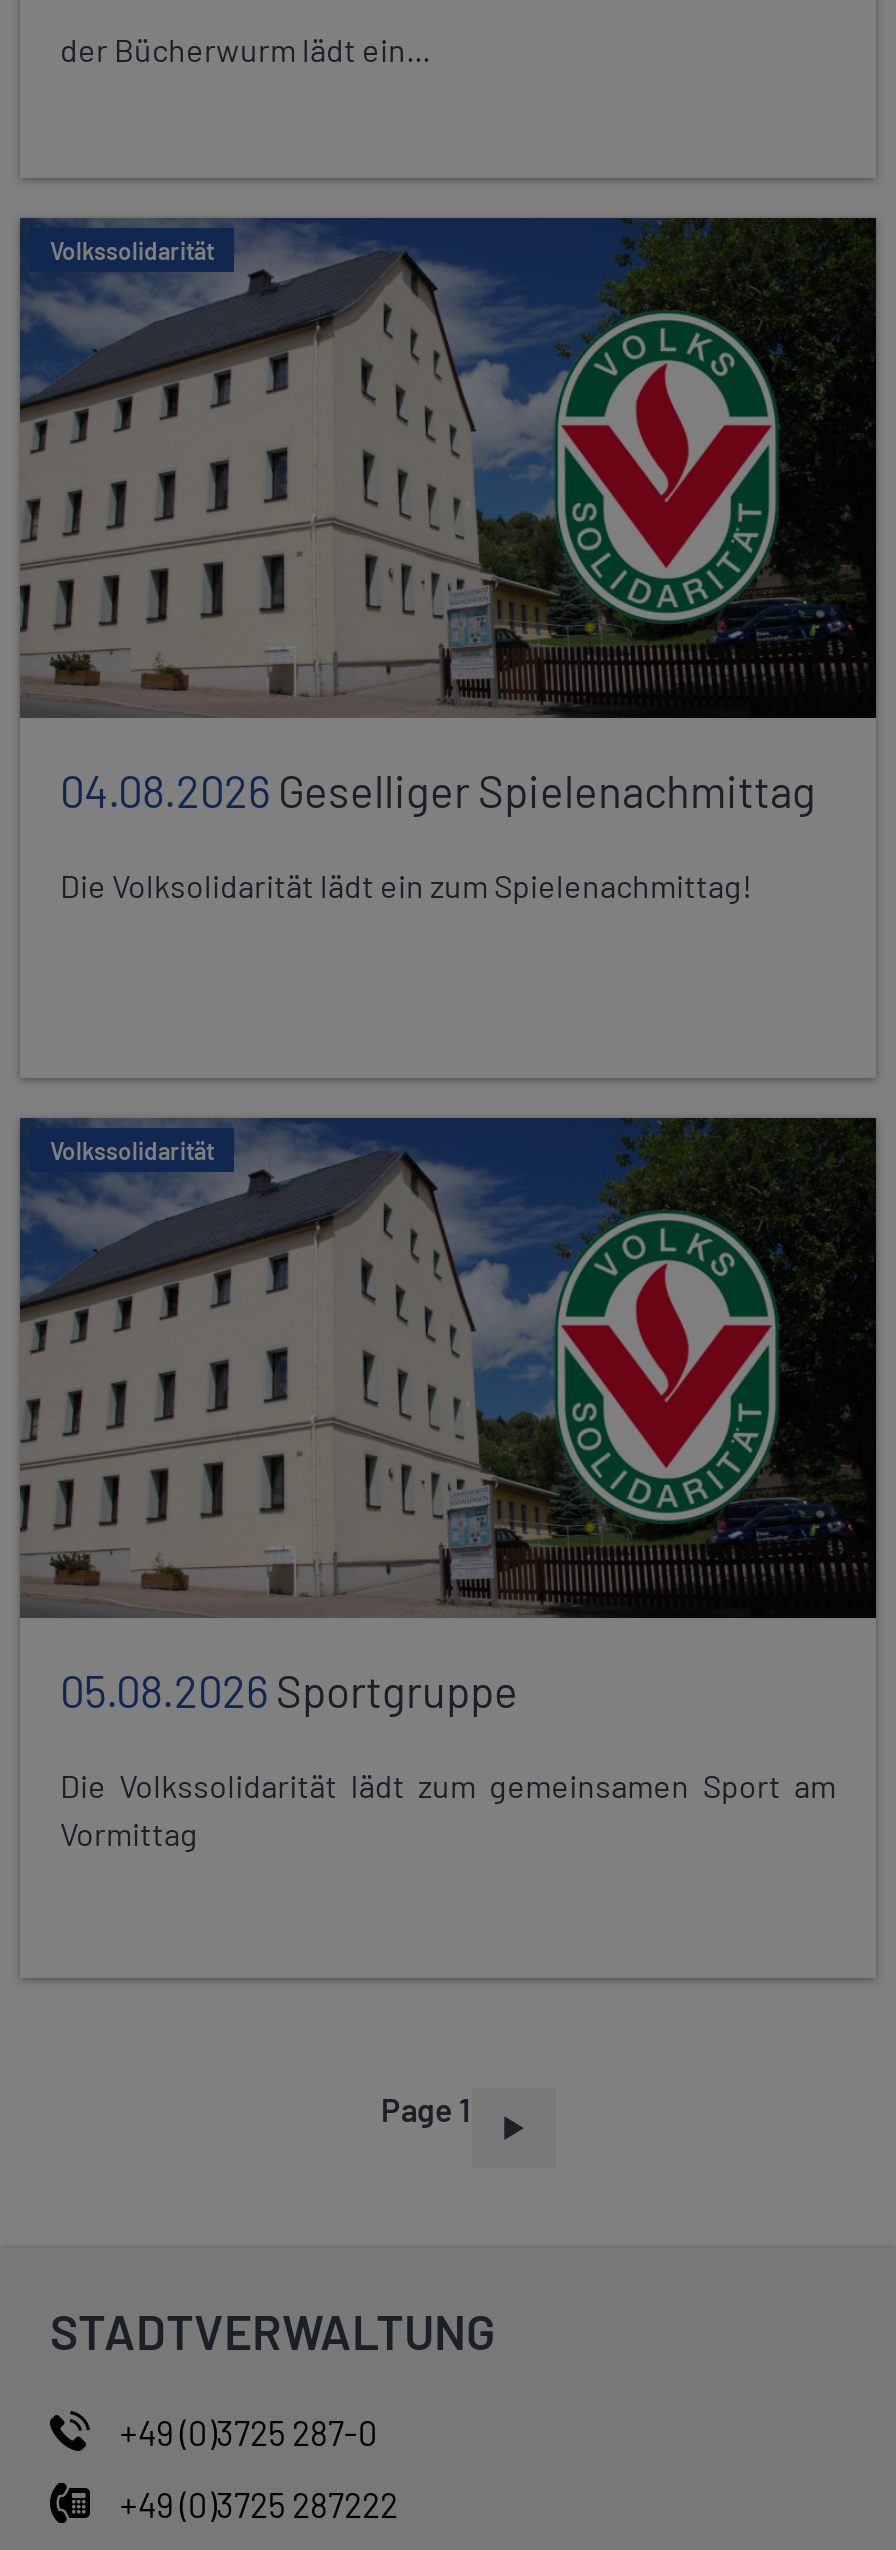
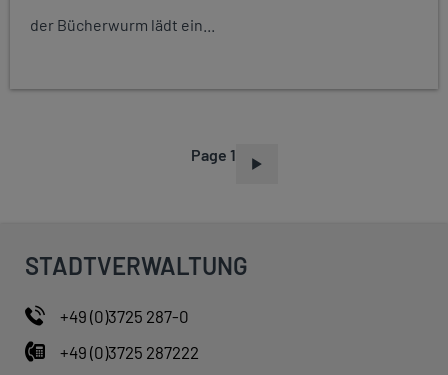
[18,216,878,720] [image] | Volkssolidarität -> none
[60,764,816,904] 04.08.2026 Geselliger Spielenachmittag | Die Volksolidarität lädt ein zum Spielenachmittag! -> none
[18,1116,878,1620] [image] | Volkssolidarität -> none
[60,1664,836,1852] 05.08.2026 Sportgruppe | Die Volkssolidarität lädt zum gemeinsamen Sport am | Vormittag -> none

